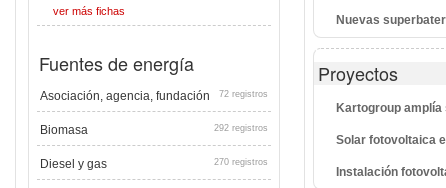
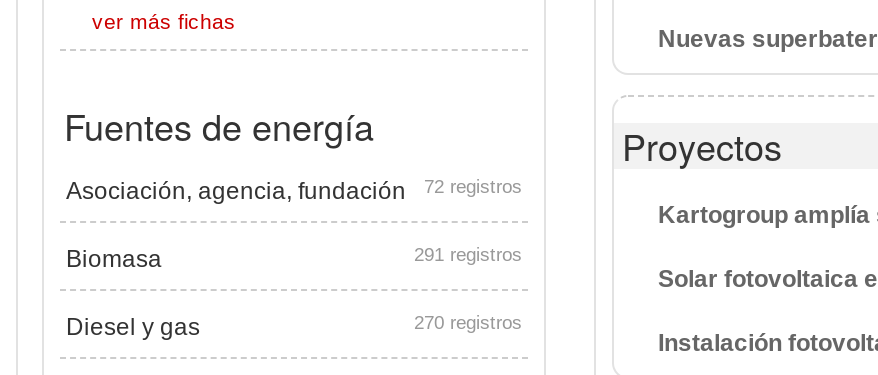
[214,123,268,133] 292 registros -> [414,245,522,265] 291 registros

